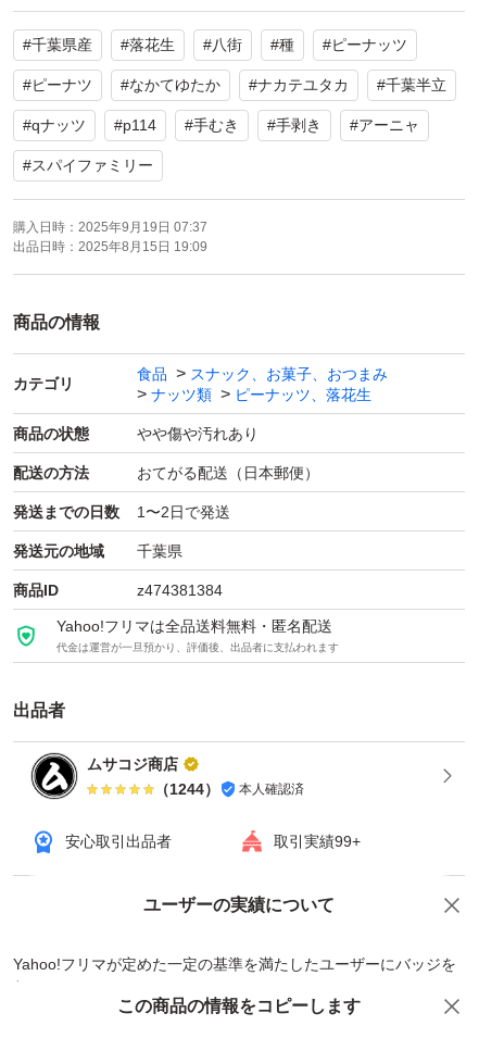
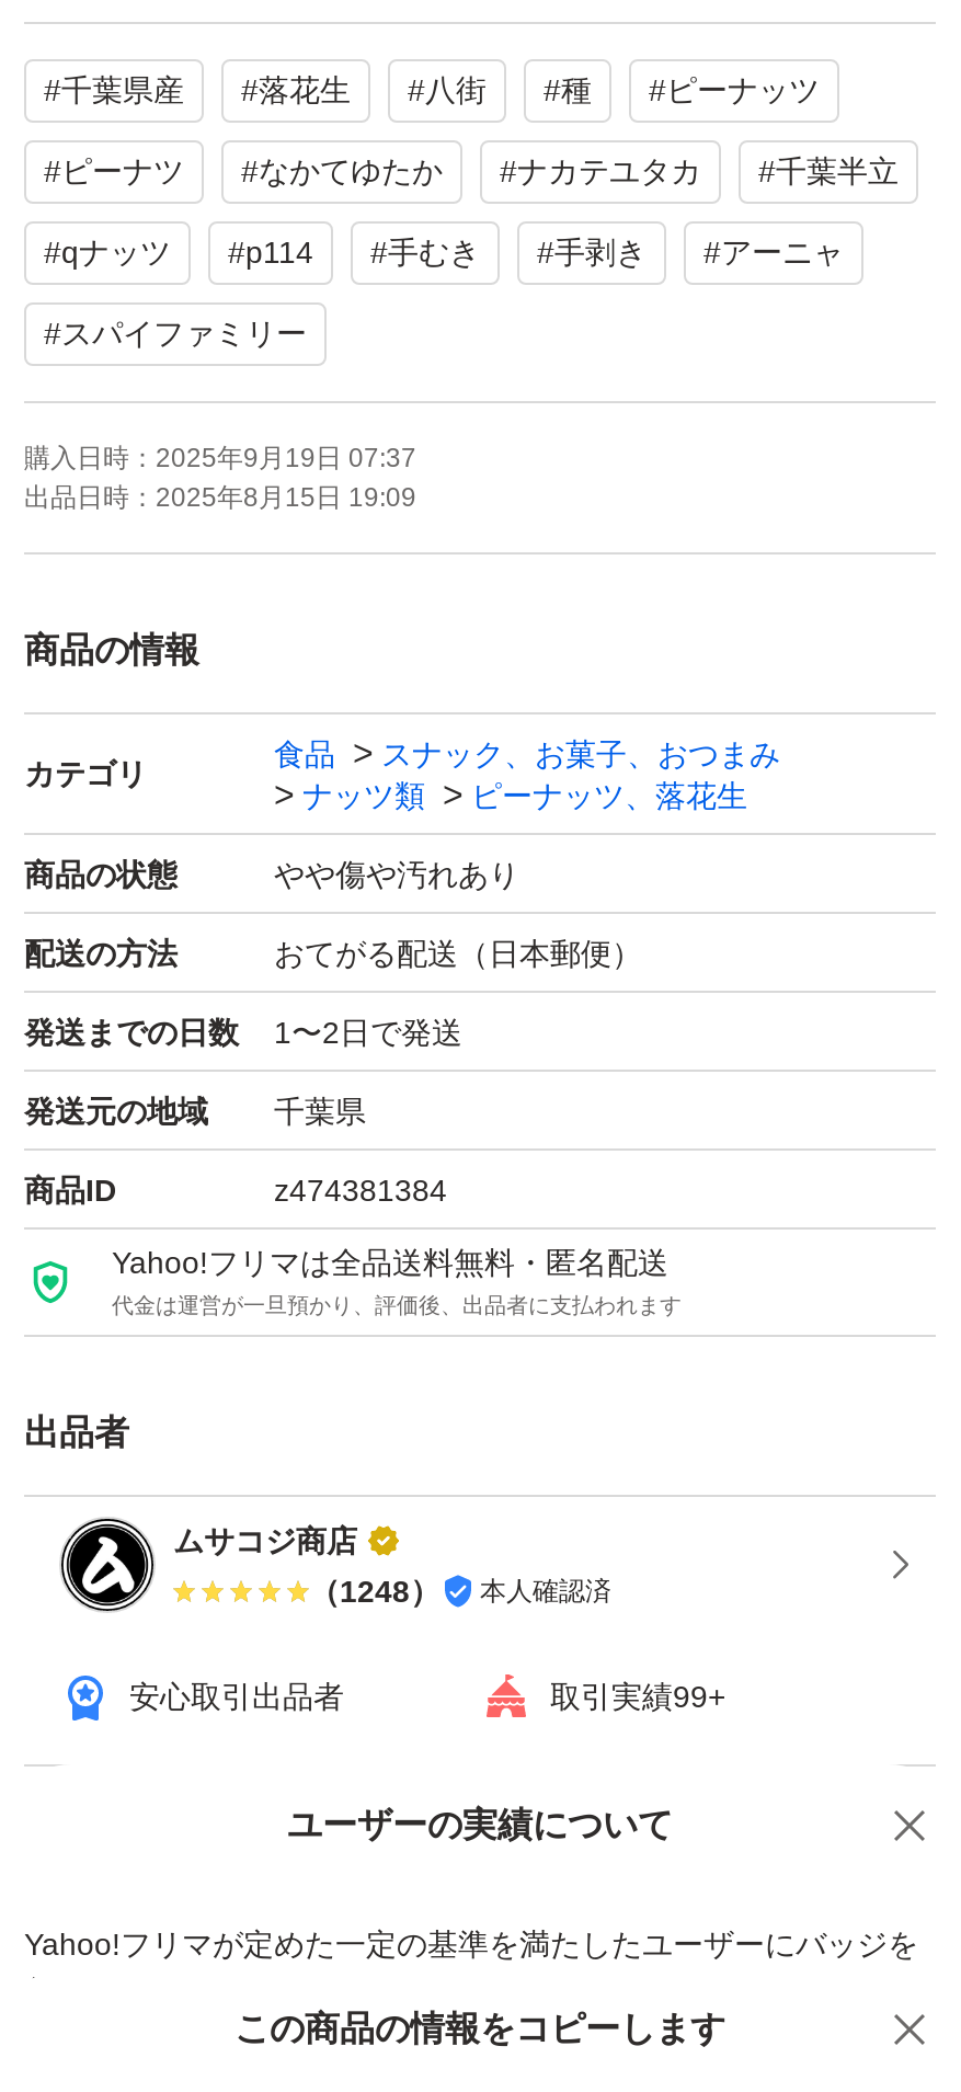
[154,780,304,798] （1244） 本人確認済 -> [309,1573,611,1609] （1248） 本人確認済

